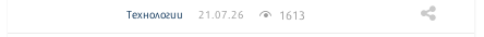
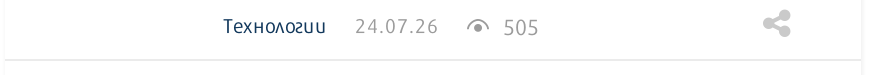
[198,5,305,23] 21.07.26 | 1613 -> [355,9,539,41] 24.07.26 | 505

